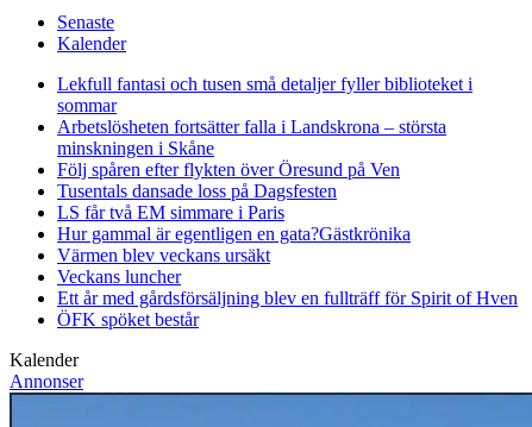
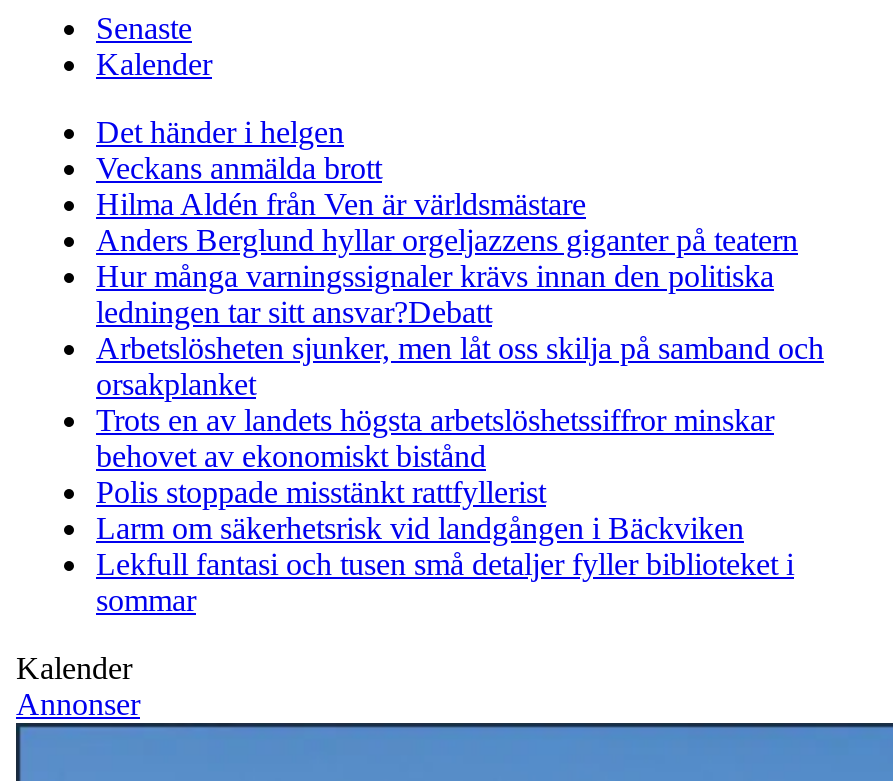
none -> [96,116,824,546] Det händer i helgen | Veckans anmälda brott | Hilma Aldén från Ven är världsmästare | Anders Berglund hyllar orgeljazzens giganter på teatern | Hur många varningssignaler krävs innan den politiska | ledningen tar sitt ansvar?Debatt | Arbetslösheten sjunker, men låt oss skilja på samband och | orsakplanket | Trots en av landets högsta arbetslöshetssiffror minskar | behovet av ekonomiskt bistånd | Polis stoppade misstänkt rattfyllerist | Larm om säkerhetsrisk vid landgången i Bäckviken
moved [57,74,472,116] -> [96,548,794,618]: Lekfull fantasi och tusen små detaljer fyller biblioteket i | sommar
[57,117,518,330] Arbetslösheten fortsätter falla i Landskrona – största | minskningen i Skåne | Följ spåren efter flykten över Öresund på Ven | Tusentals dansade loss på Dagsfesten | LS får två EM simmare i Paris | Hur gammal är egentligen en gata?Gästkrönika | Värmen blev veckans ursäkt | Veckans luncher | Ett år med gårdsförsäljning blev en fullträff för Spirit of Hven | ÖFK spöket består -> none

